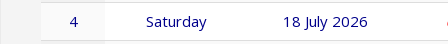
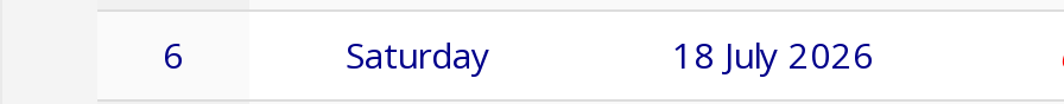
[68,11,77,31] 4 -> [163,31,184,78] 6

